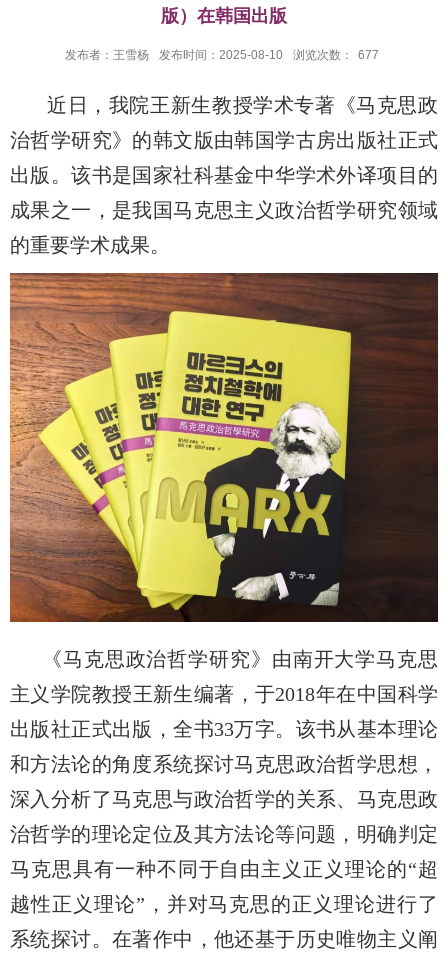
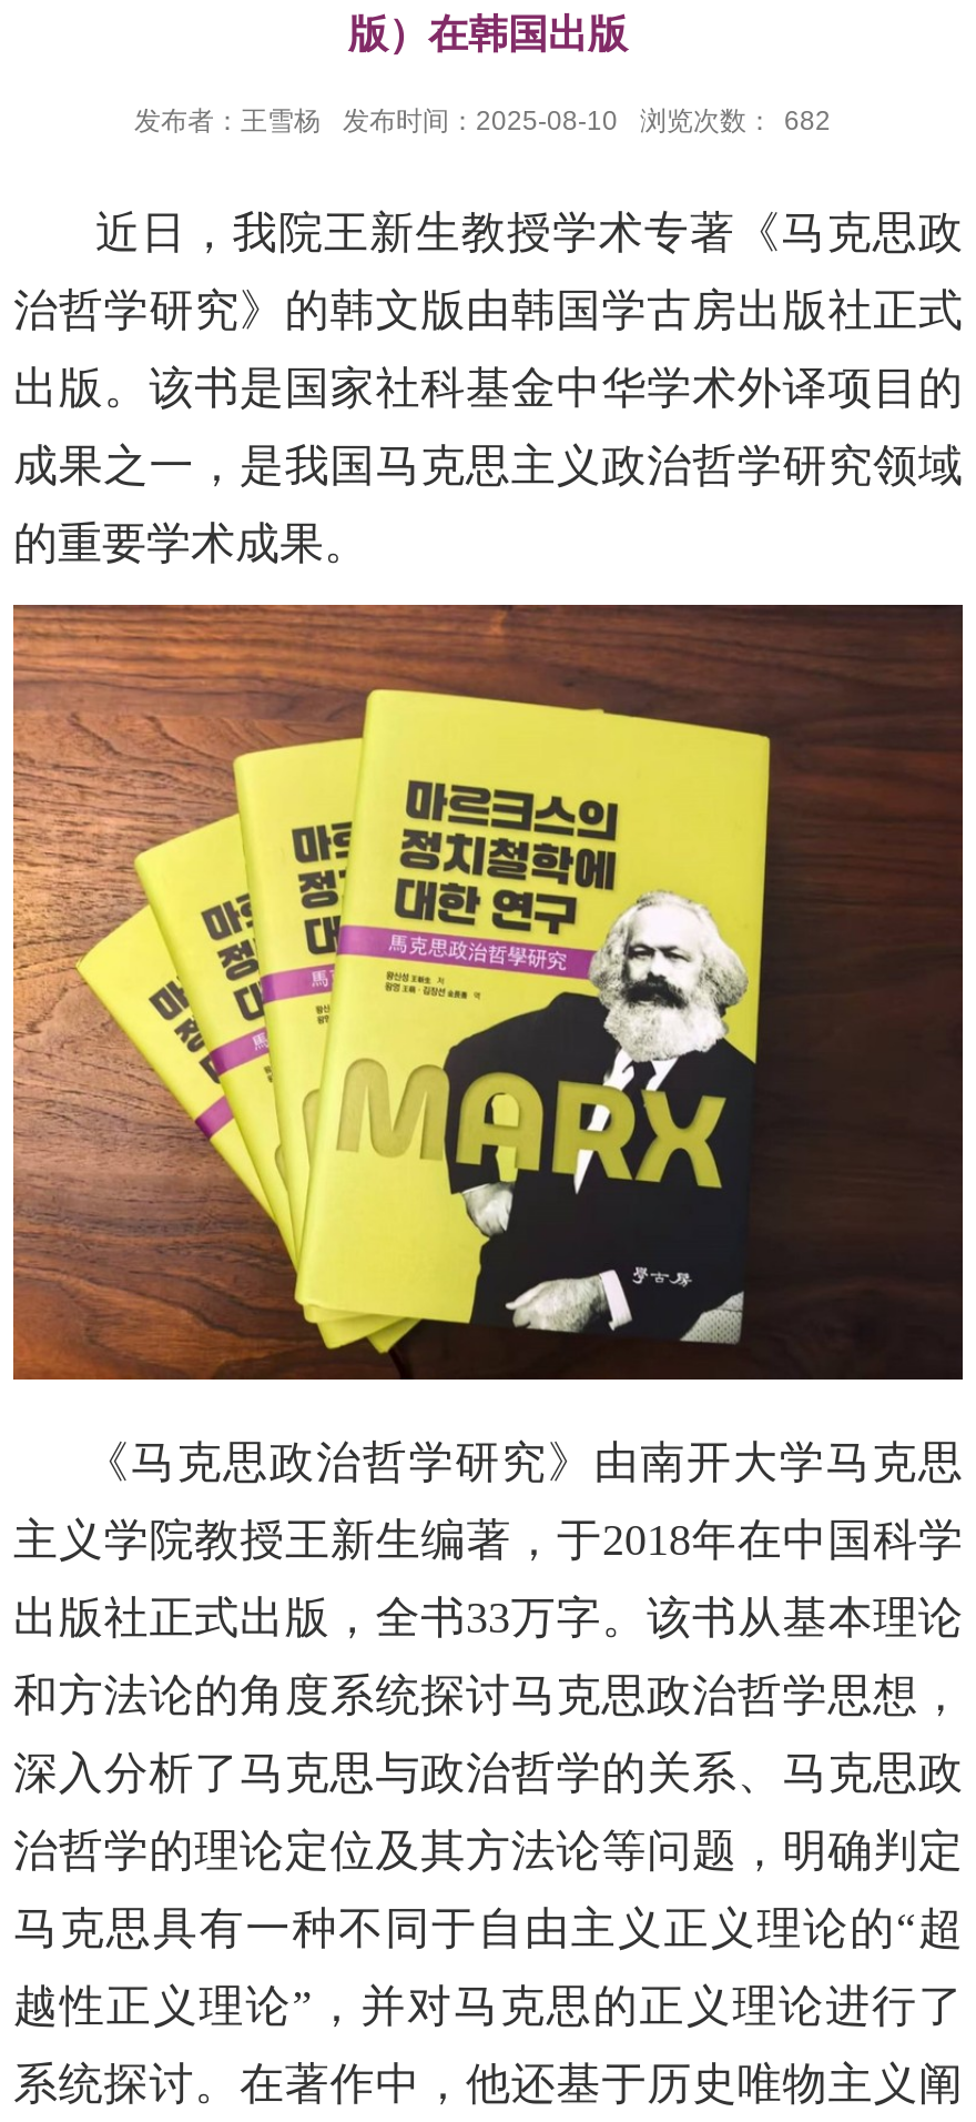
[64,48,378,62] 发布者：王雪杨 发布时间：2025-08-10 浏览次数： 677 -> [134,106,831,137] 发布者：王雪杨 发布时间：2025-08-10 浏览次数： 682

